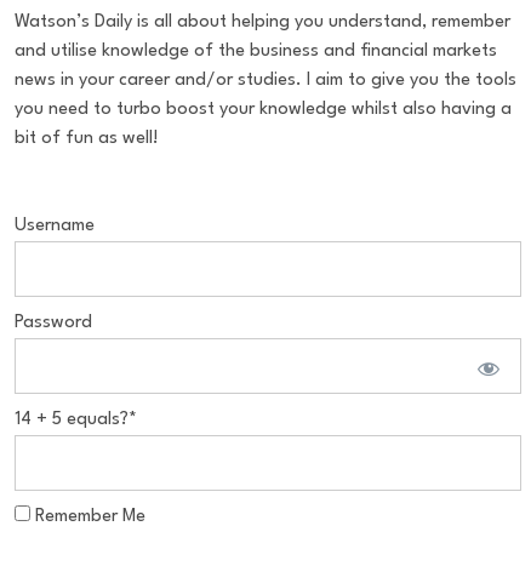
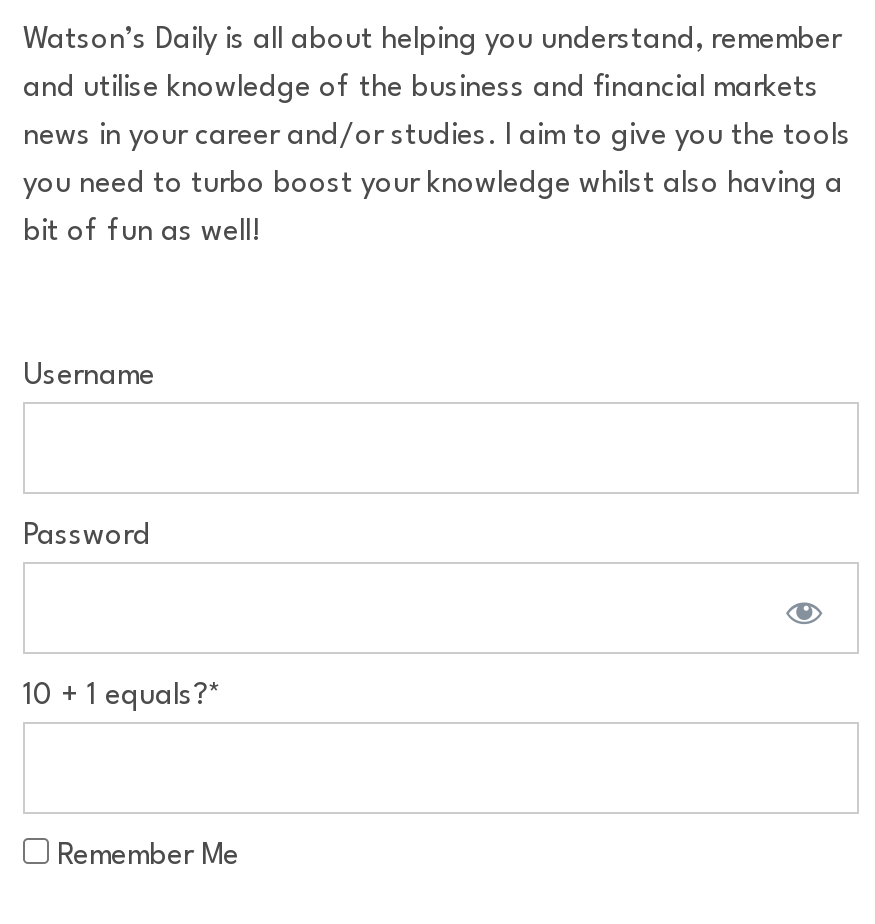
[15,410,137,429] 14 + 5 equals?* -> [23,681,221,711] 10 + 1 equals?*

